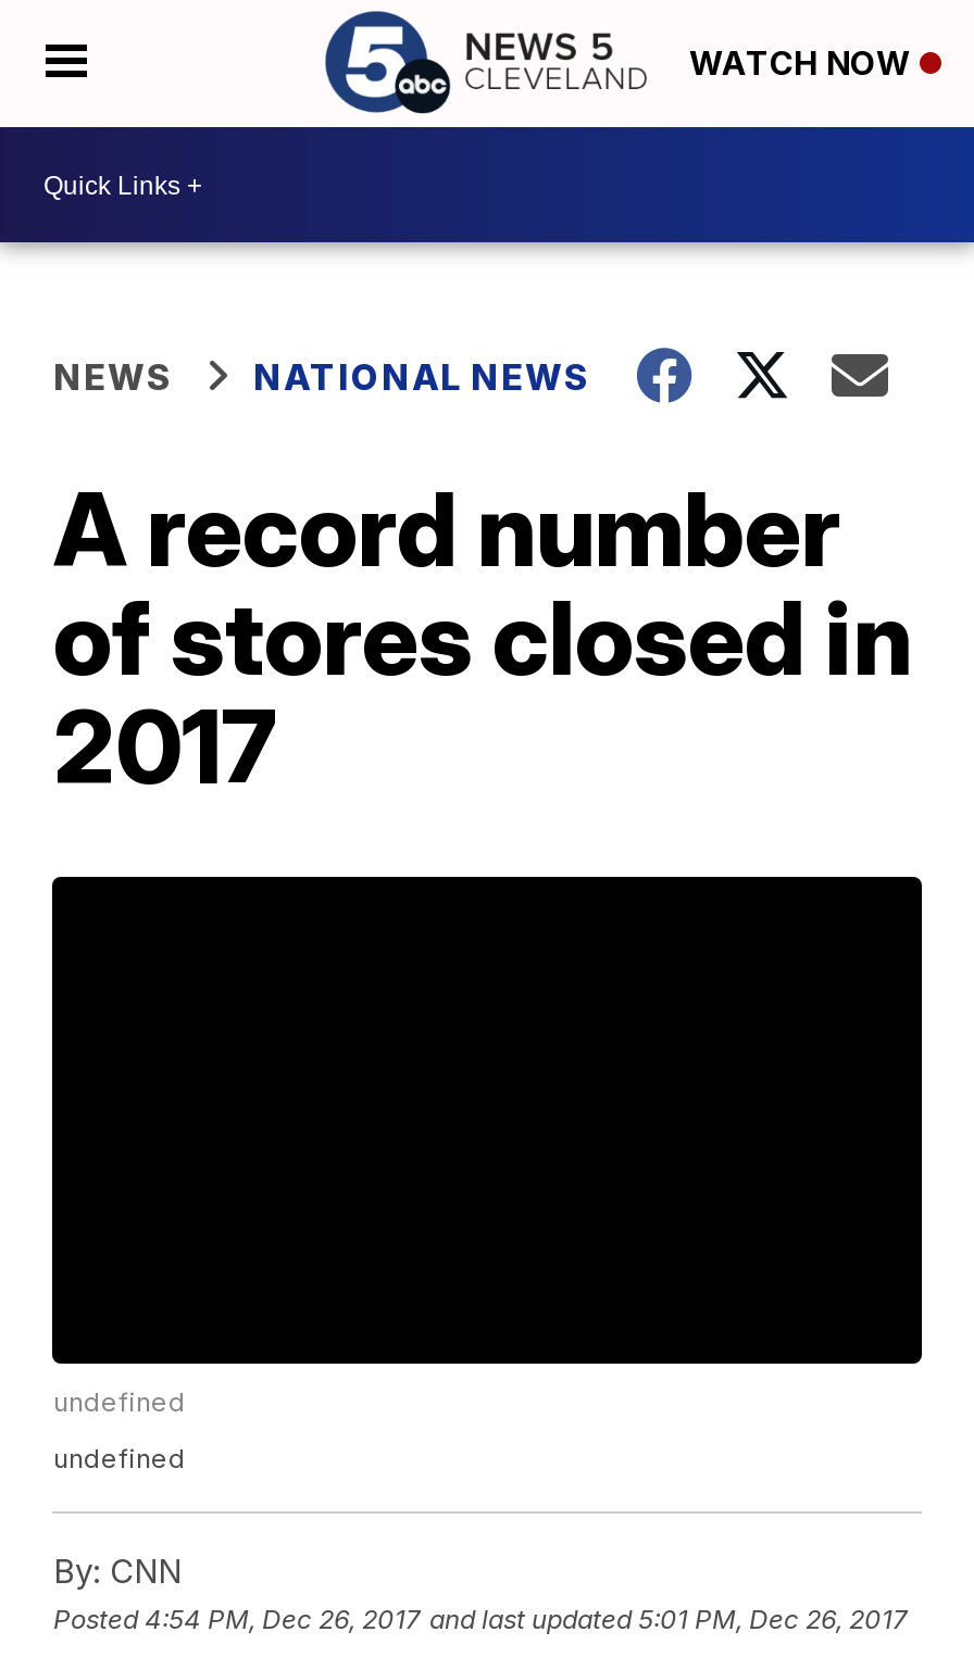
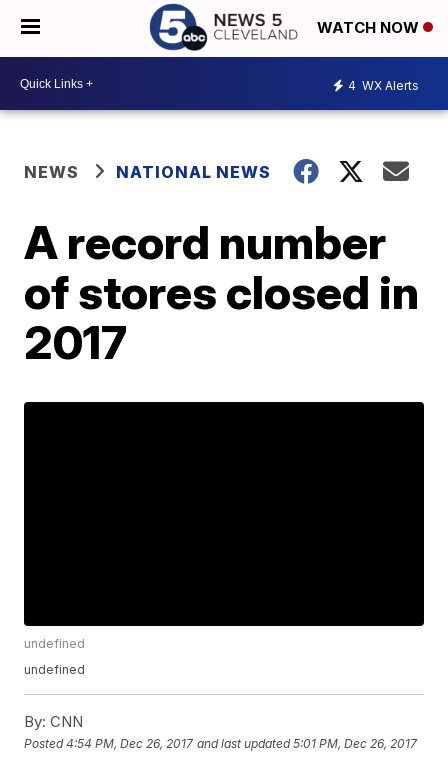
none -> [348,77,419,92] 4 WX Alerts

